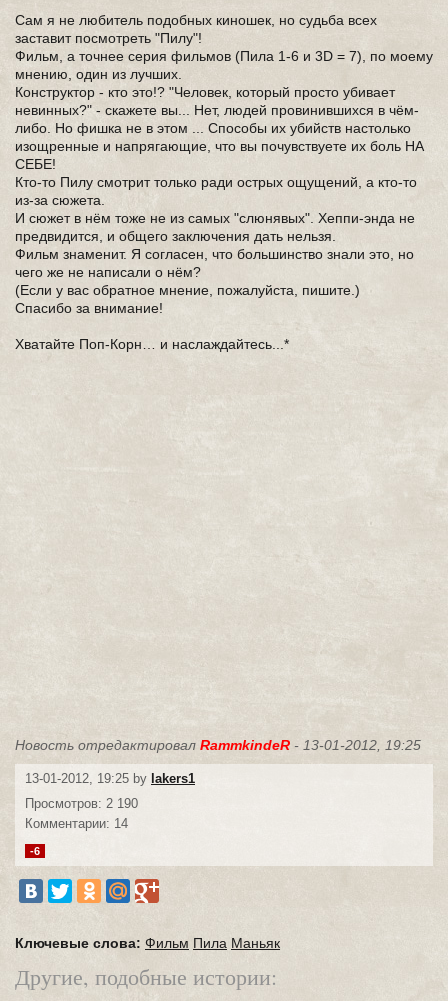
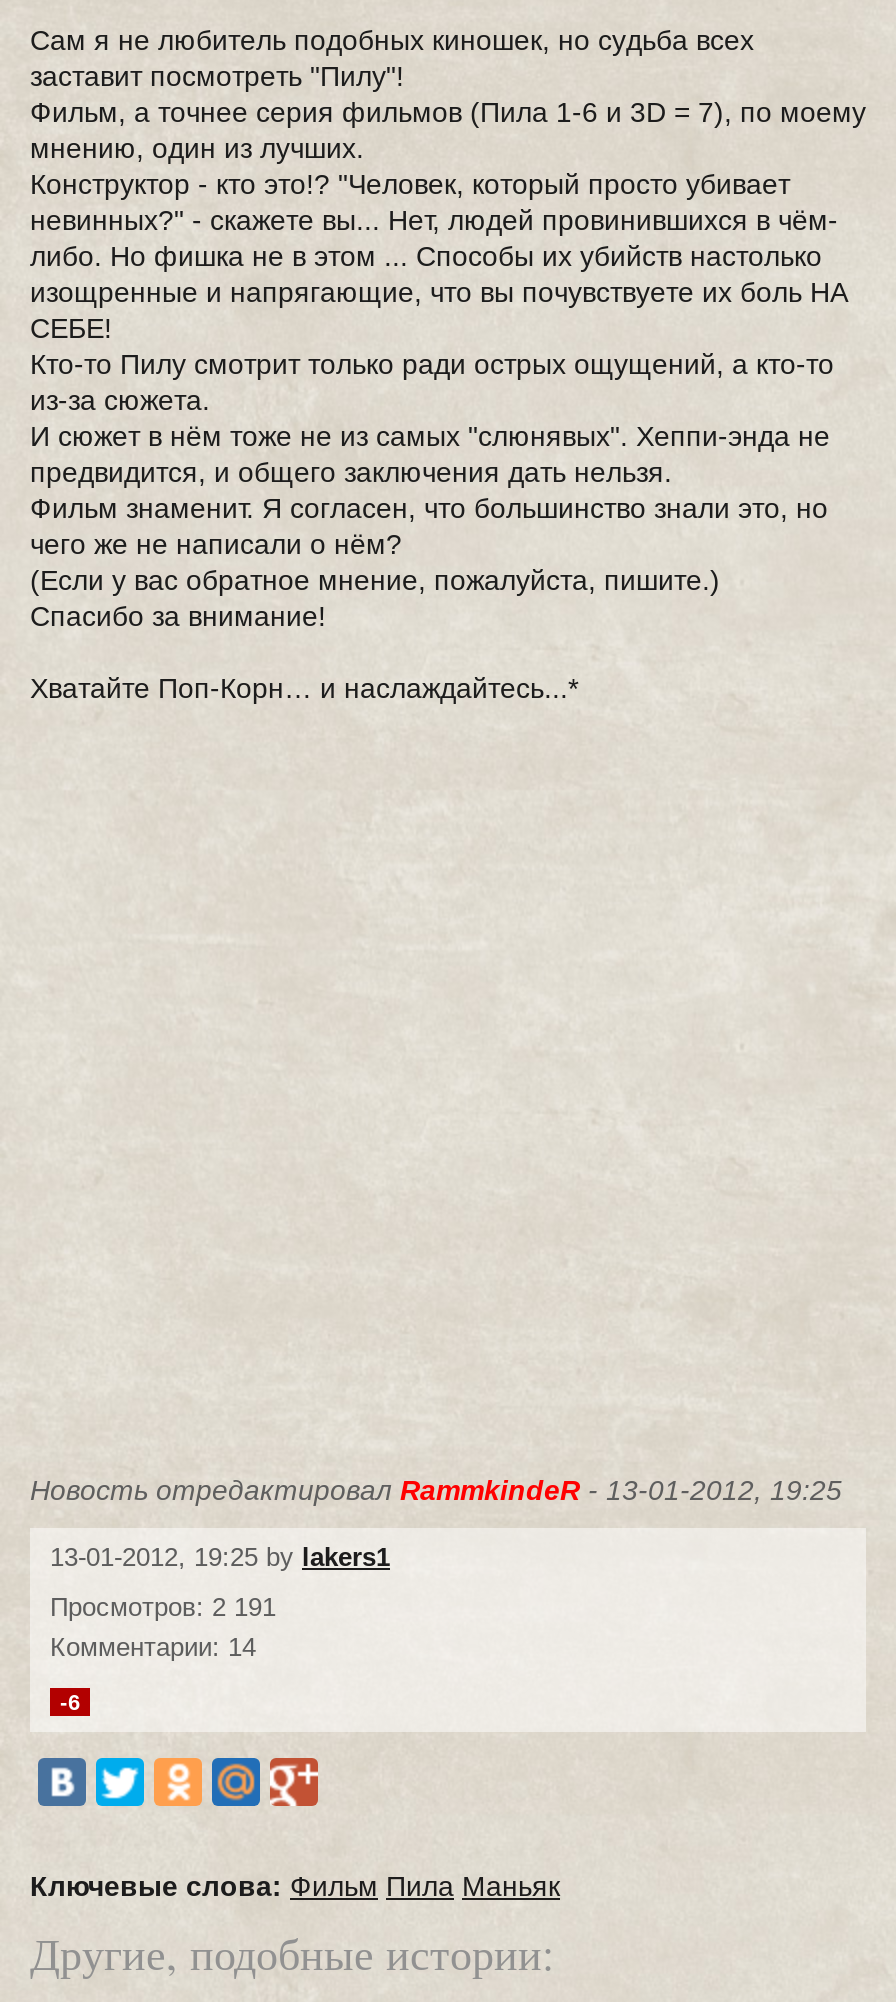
[25,796,138,811] Просмотров: 2 190 -> [50,1592,276,1622] Просмотров: 2 191

